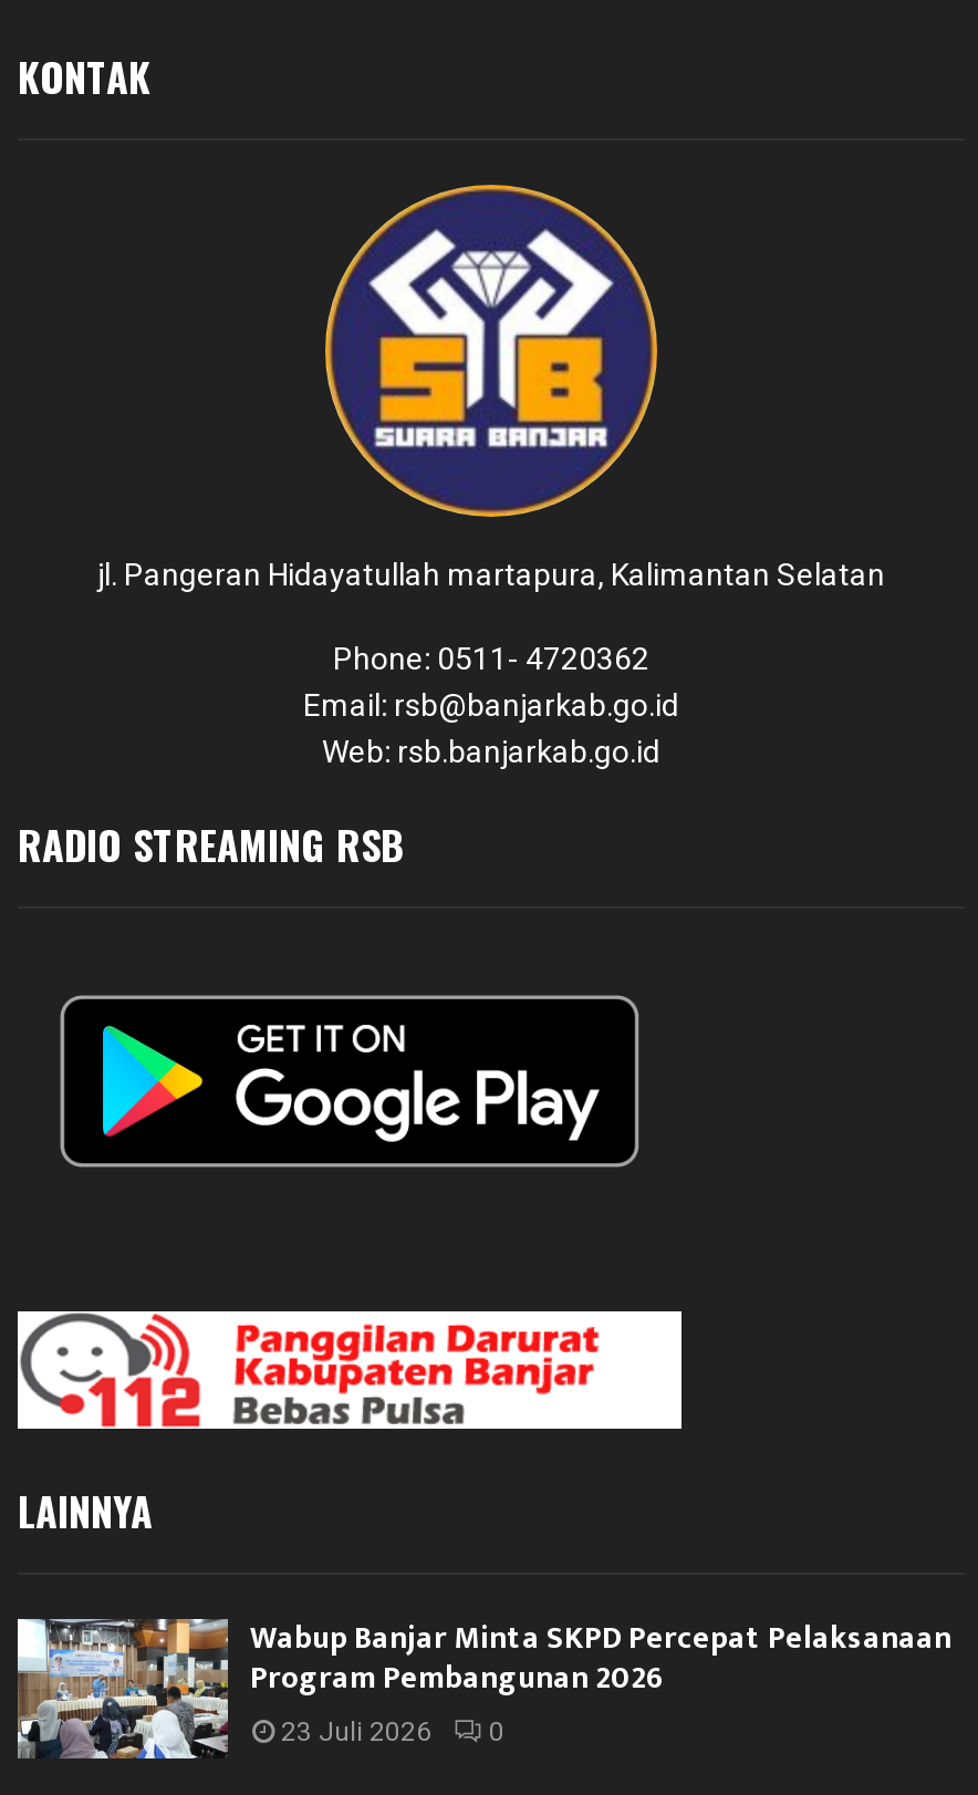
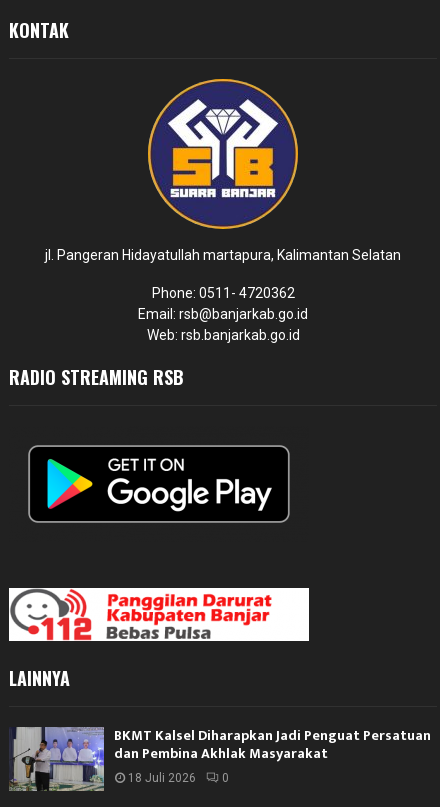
[15,1611,951,1761] [image] | Wabup Banjar Minta SKPD Percepat Pelaksanaan | Program Pembangunan 2026 | 23 Juli 2026 -> [9,724,431,792] [image] | BKMT Kalsel Diharapkan Jadi Penguat Persatuan | dan Pembina Akhlak Masyarakat | 18 Juli 2026

